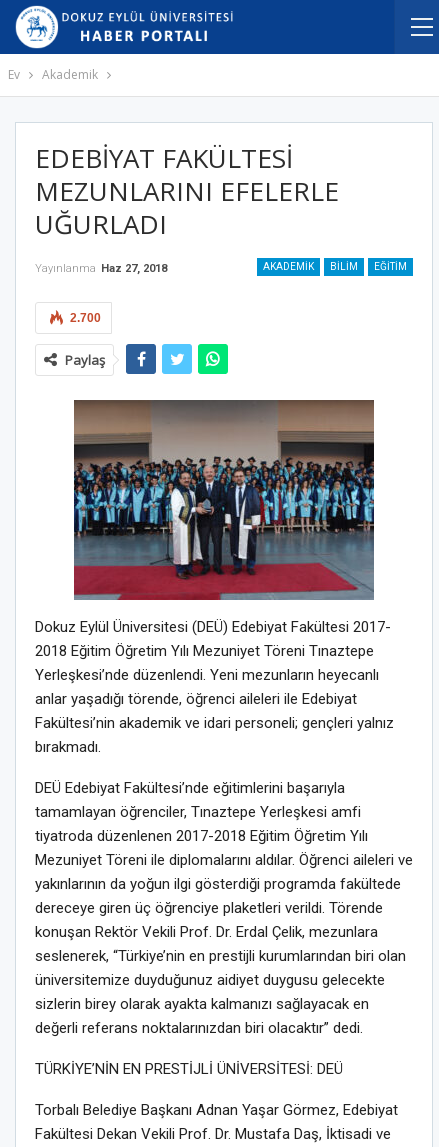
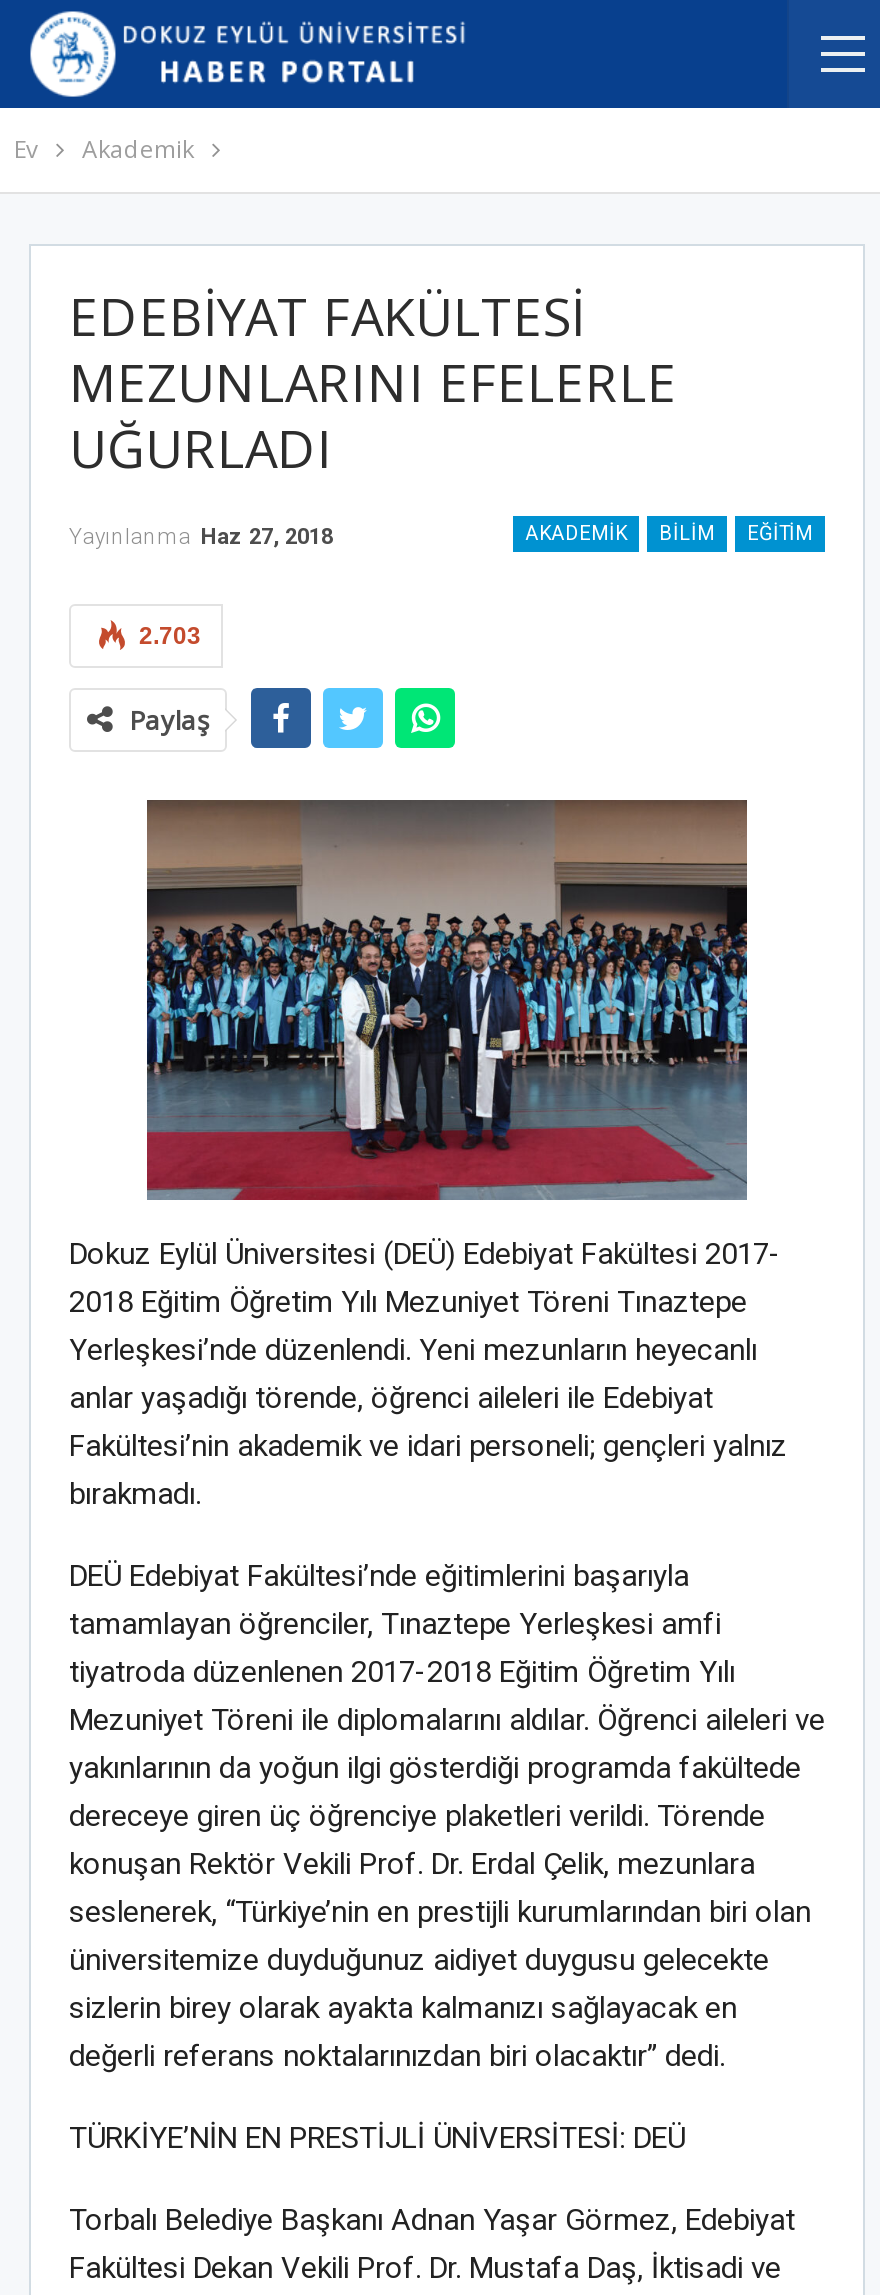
[70,311,101,325] 2.700 -> [139,622,201,650] 2.703

